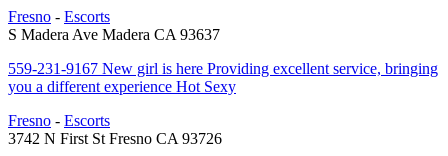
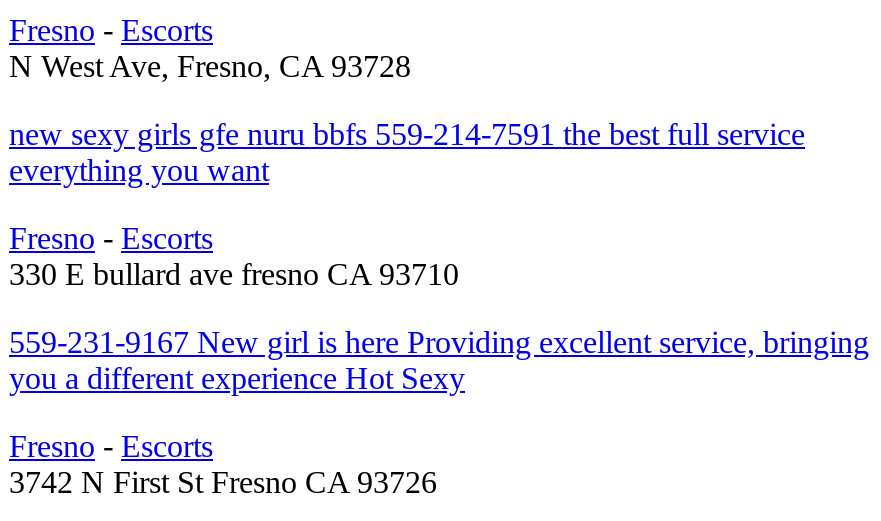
[8,26,220,43] S Madera Ave Madera CA 93637 -> [9,49,805,291] N West Ave, Fresno, CA 93728 | new sexy girls gfe nuru bbfs 559-214-7591 the best full service | everything you want | Fresno - Escorts | 330 E bullard ave fresno CA 93710

